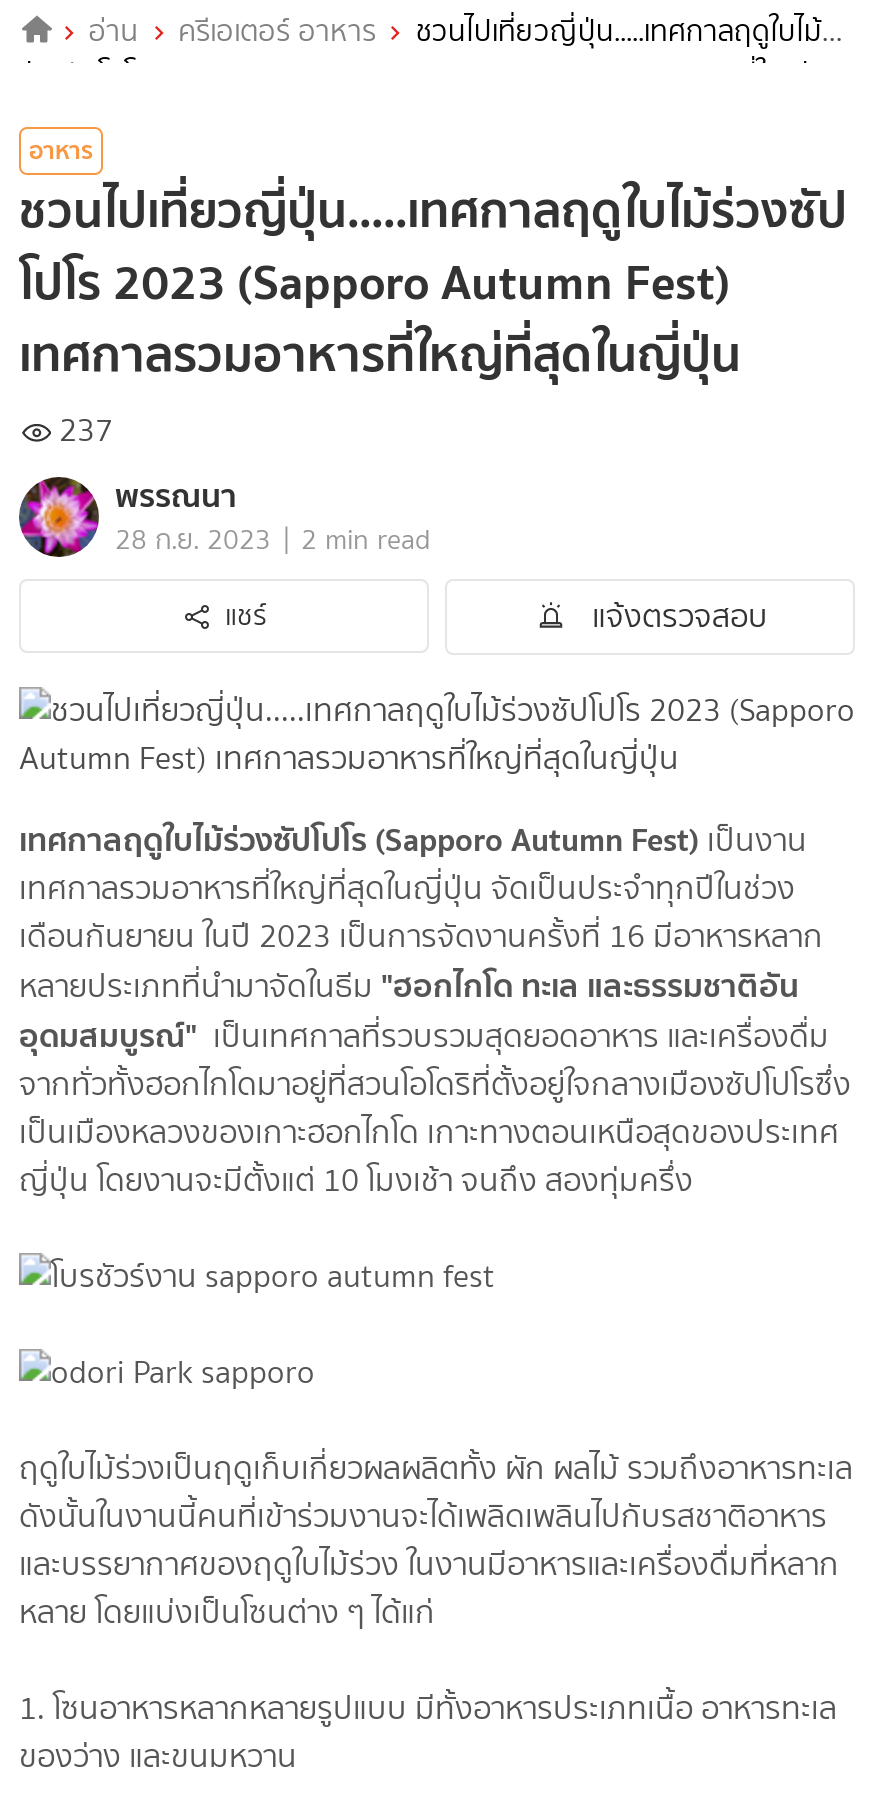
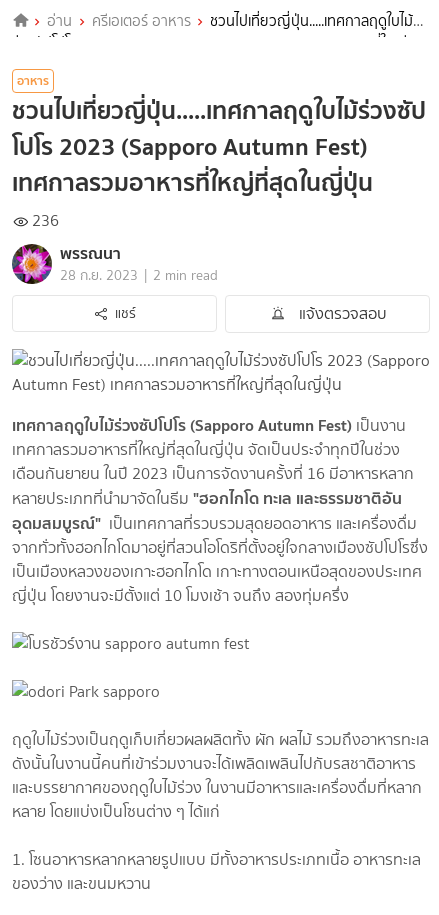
[59,407,113,453] 237 -> [32,209,59,232] 236

